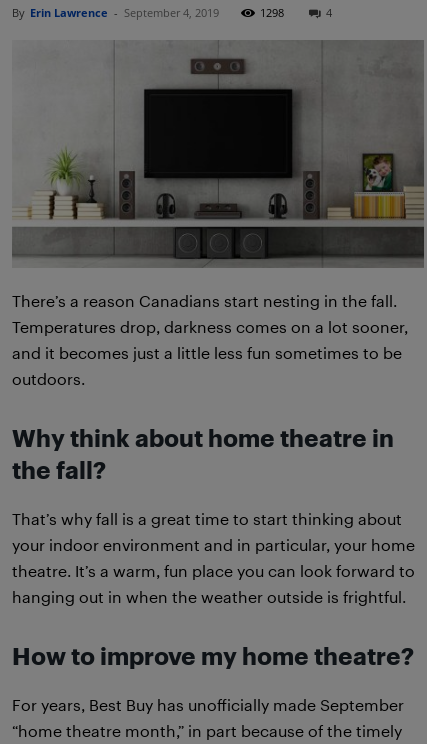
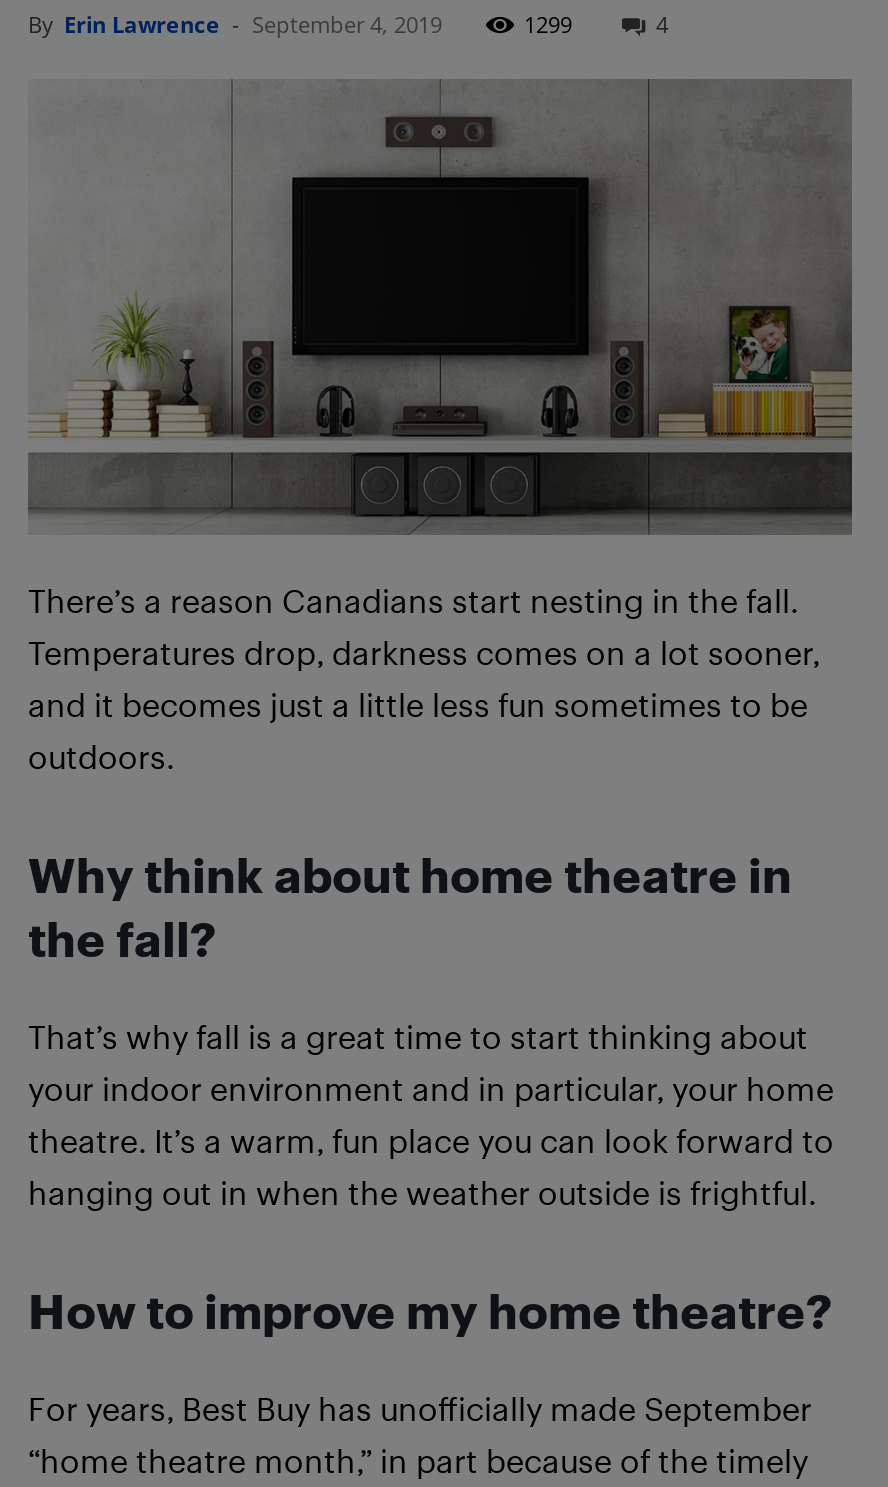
[260,5,284,20] 1298 -> [524,9,572,39] 1299

